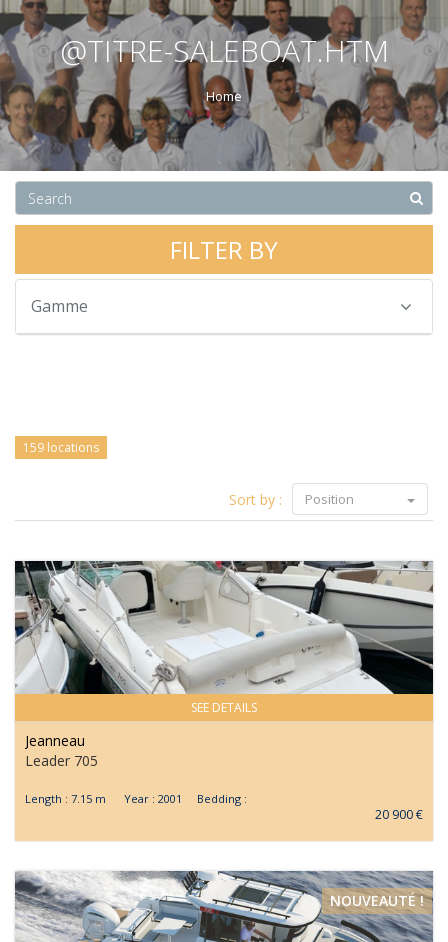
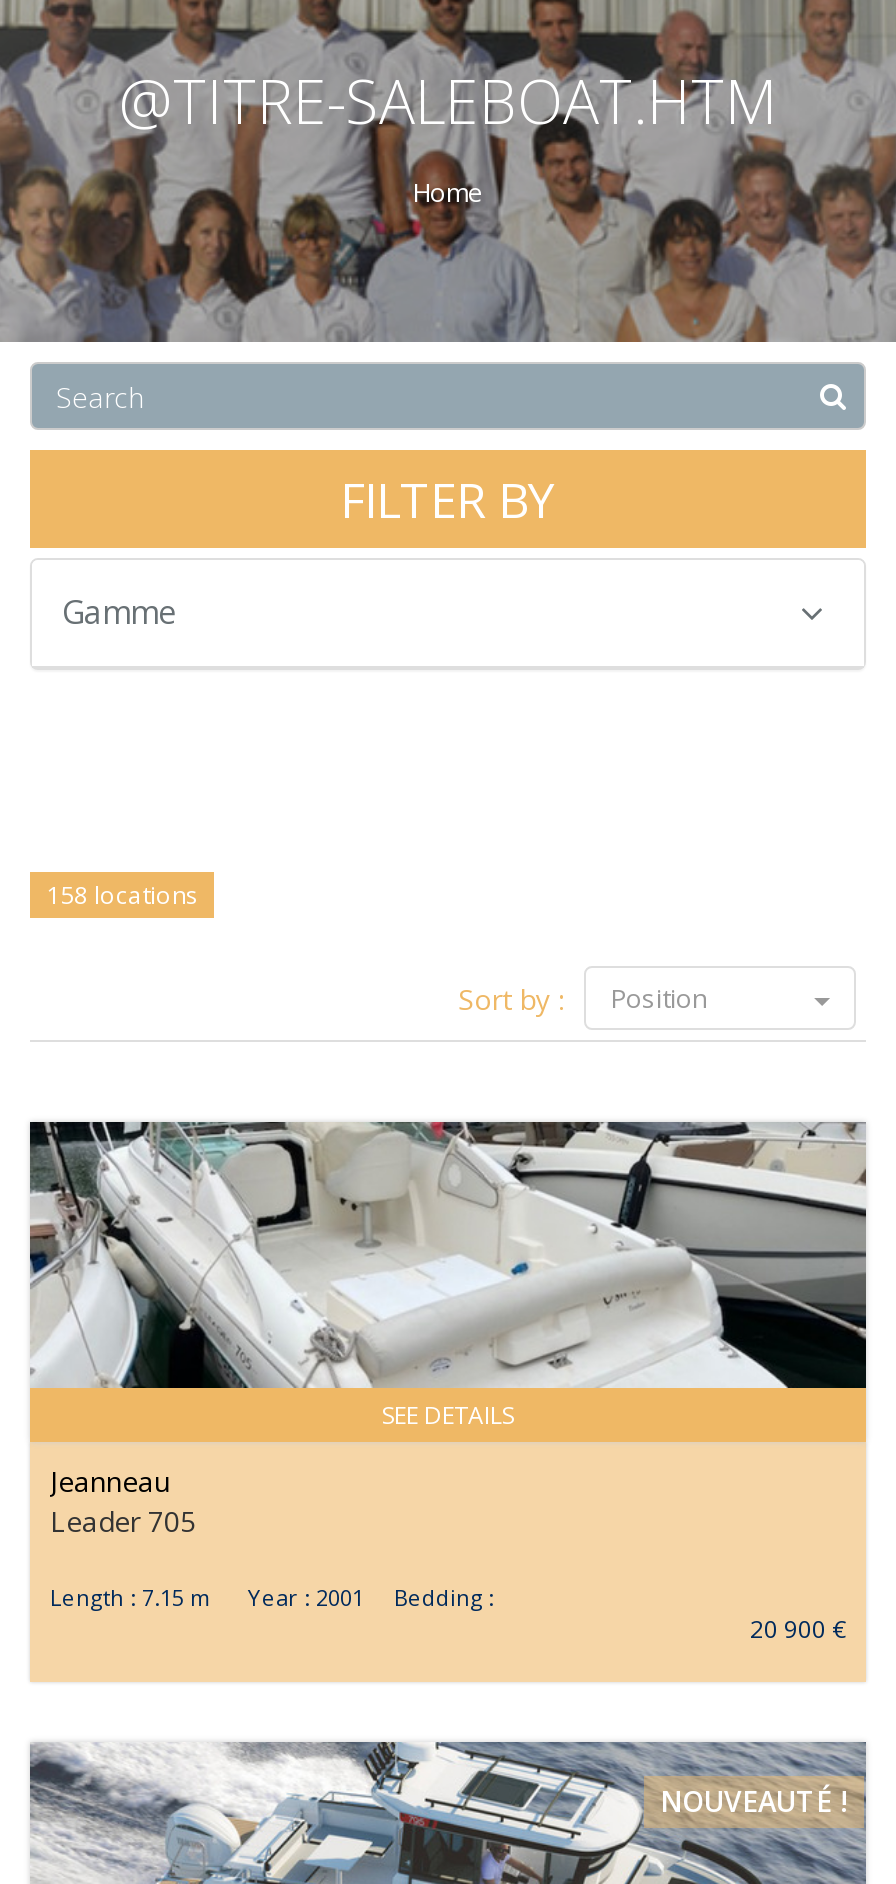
[23,439,99,456] 159 locations -> [46,878,198,912] 158 locations

